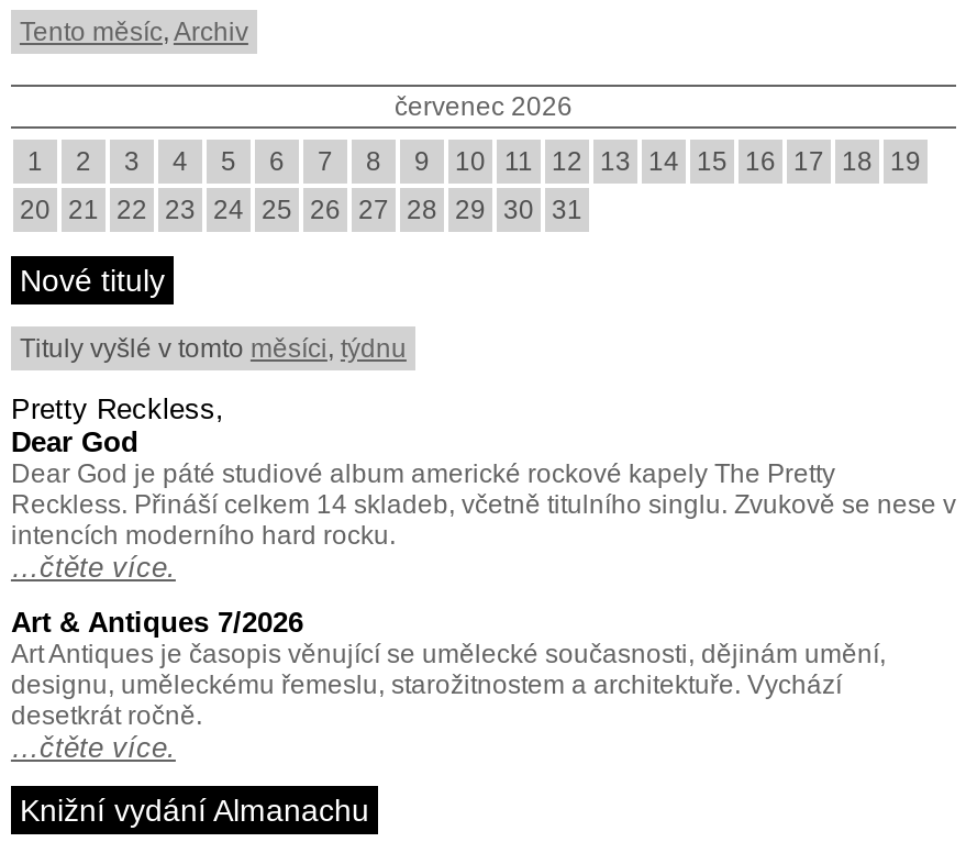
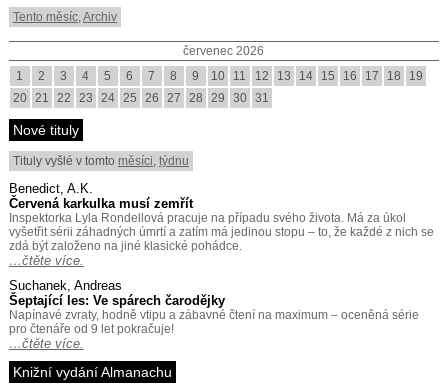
[11,392,956,551] Pretty Reckless, | Dear God | Dear God je páté studiové album americké rockové kapely The Pretty | Reckless. Přináší celkem 14 skladeb, včetně titulního singlu. Zvukově se nese v | intencích moderního hard rocku. -> [9,181,434,253] Benedict, A.K. | Červená karkulka musí zemřít | Inspektorka Lyla Rondellová pracuje na případu svého života. Má za úkol | vyšetřit sérii záhadných úmrtí a zatím má jedinou stopu – to, že každé z nich se | zdá být založeno na jiné klasické pohádce.
[11,606,886,731] Art & Antiques 7/2026 | Art Antiques je časopis věnující se umělecké současnosti, dějinám umění, | designu, uměleckému řemeslu, starožitnostem a architektuře. Vychází | desetkrát ročně. -> [9,278,419,336] Suchanek, Andreas | Šeptající les: Ve spárech čarodějky | Napínavé zvraty, hodně vtipu a zábavné čtení na maximum – oceněná série | pro čtenáře od 9 let pokračuje!

